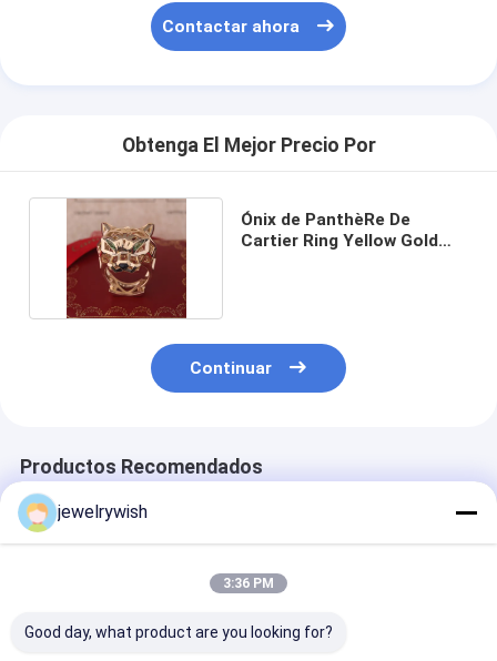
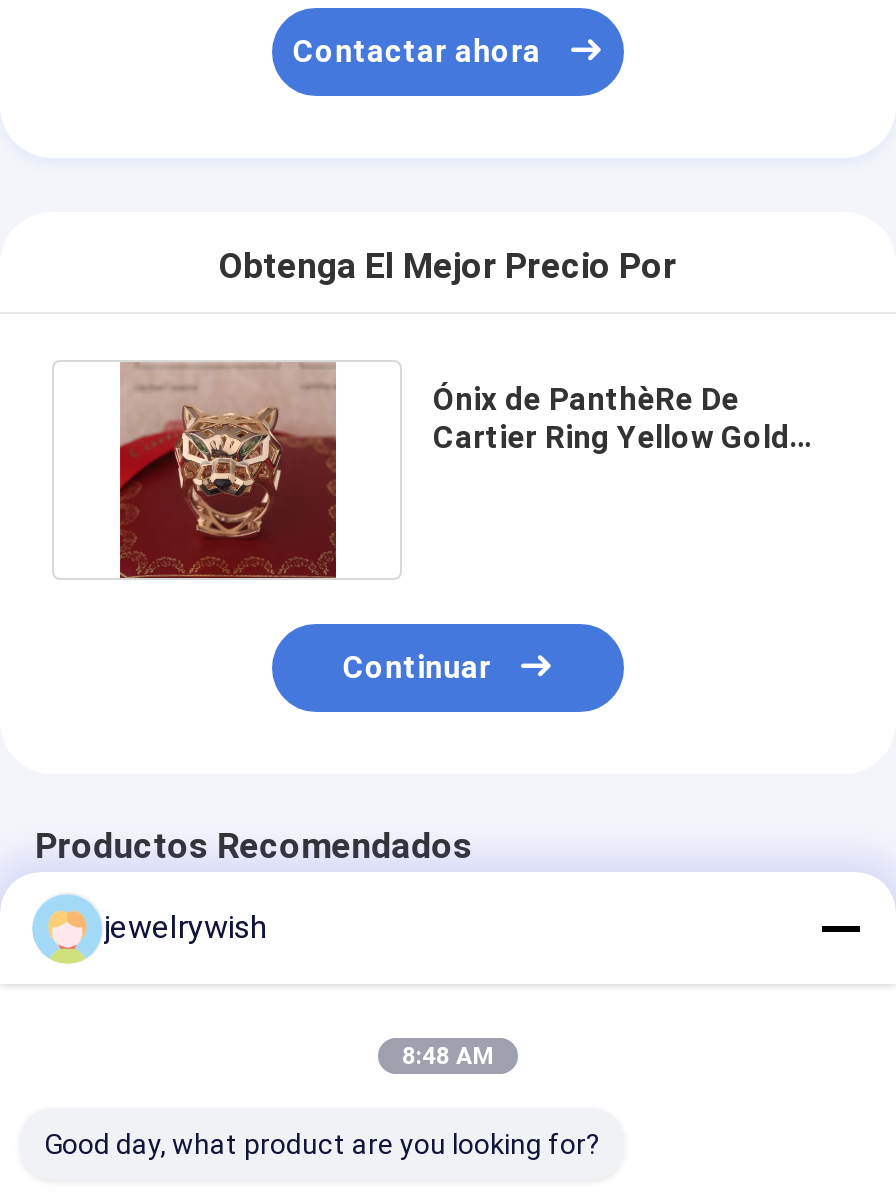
[223,576,274,591] 3:36 PM -> [402,1042,494,1070] 8:48 AM

